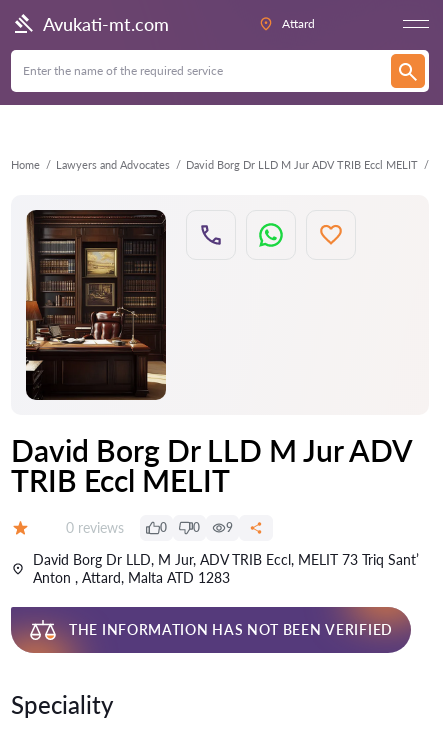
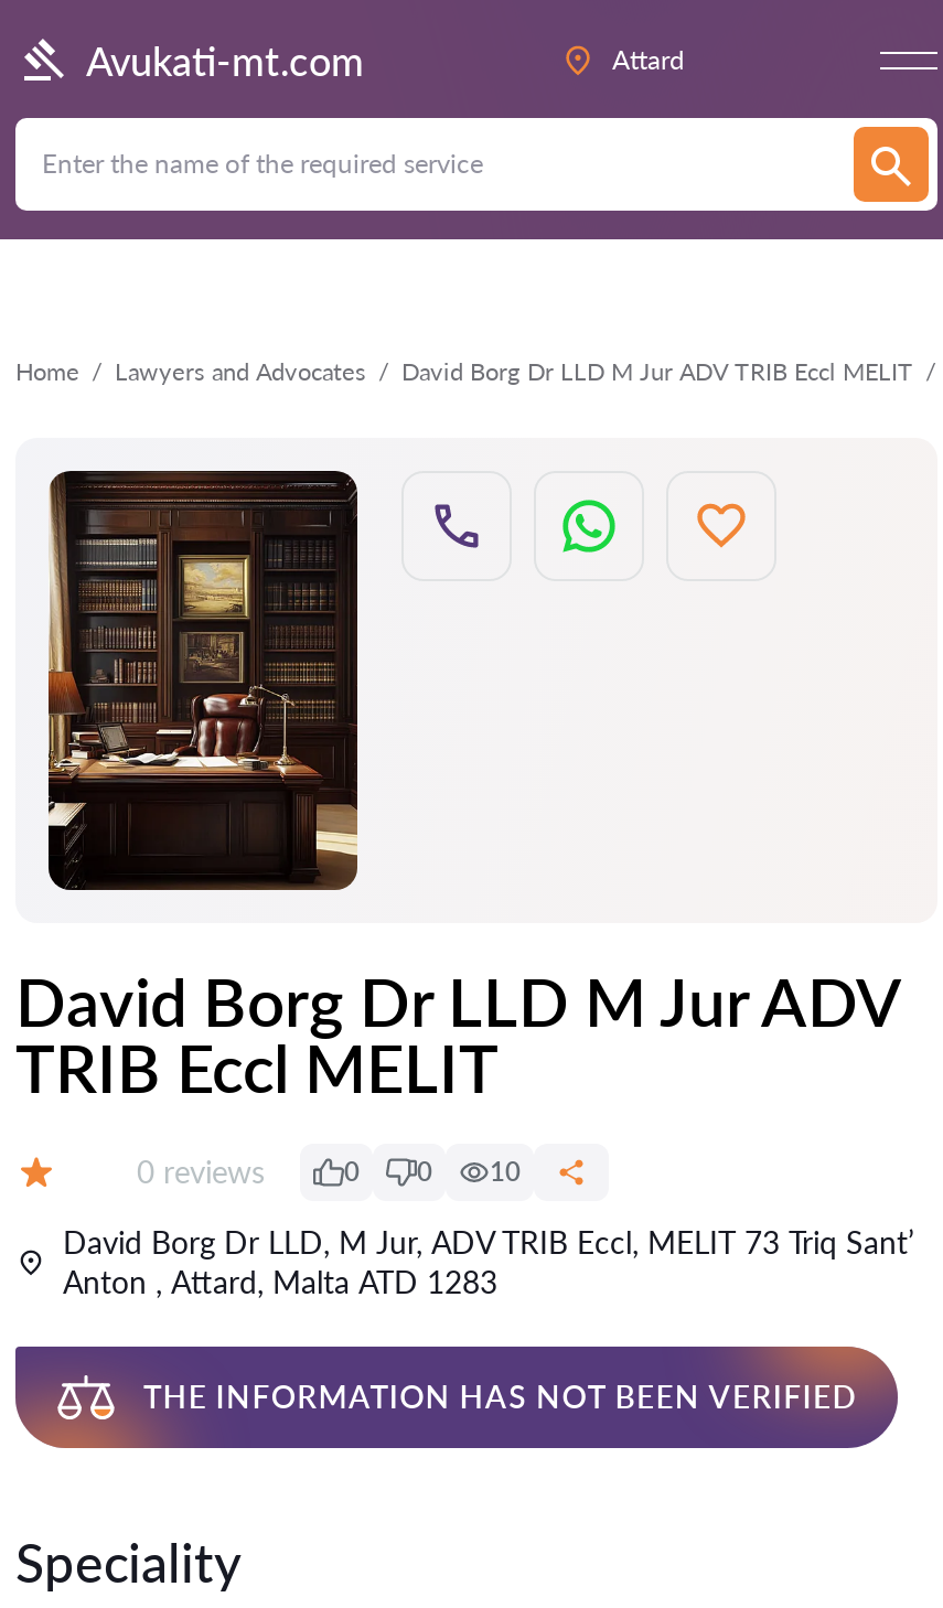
[226,520,233,535] 9 -> [490,1155,521,1188] 10

